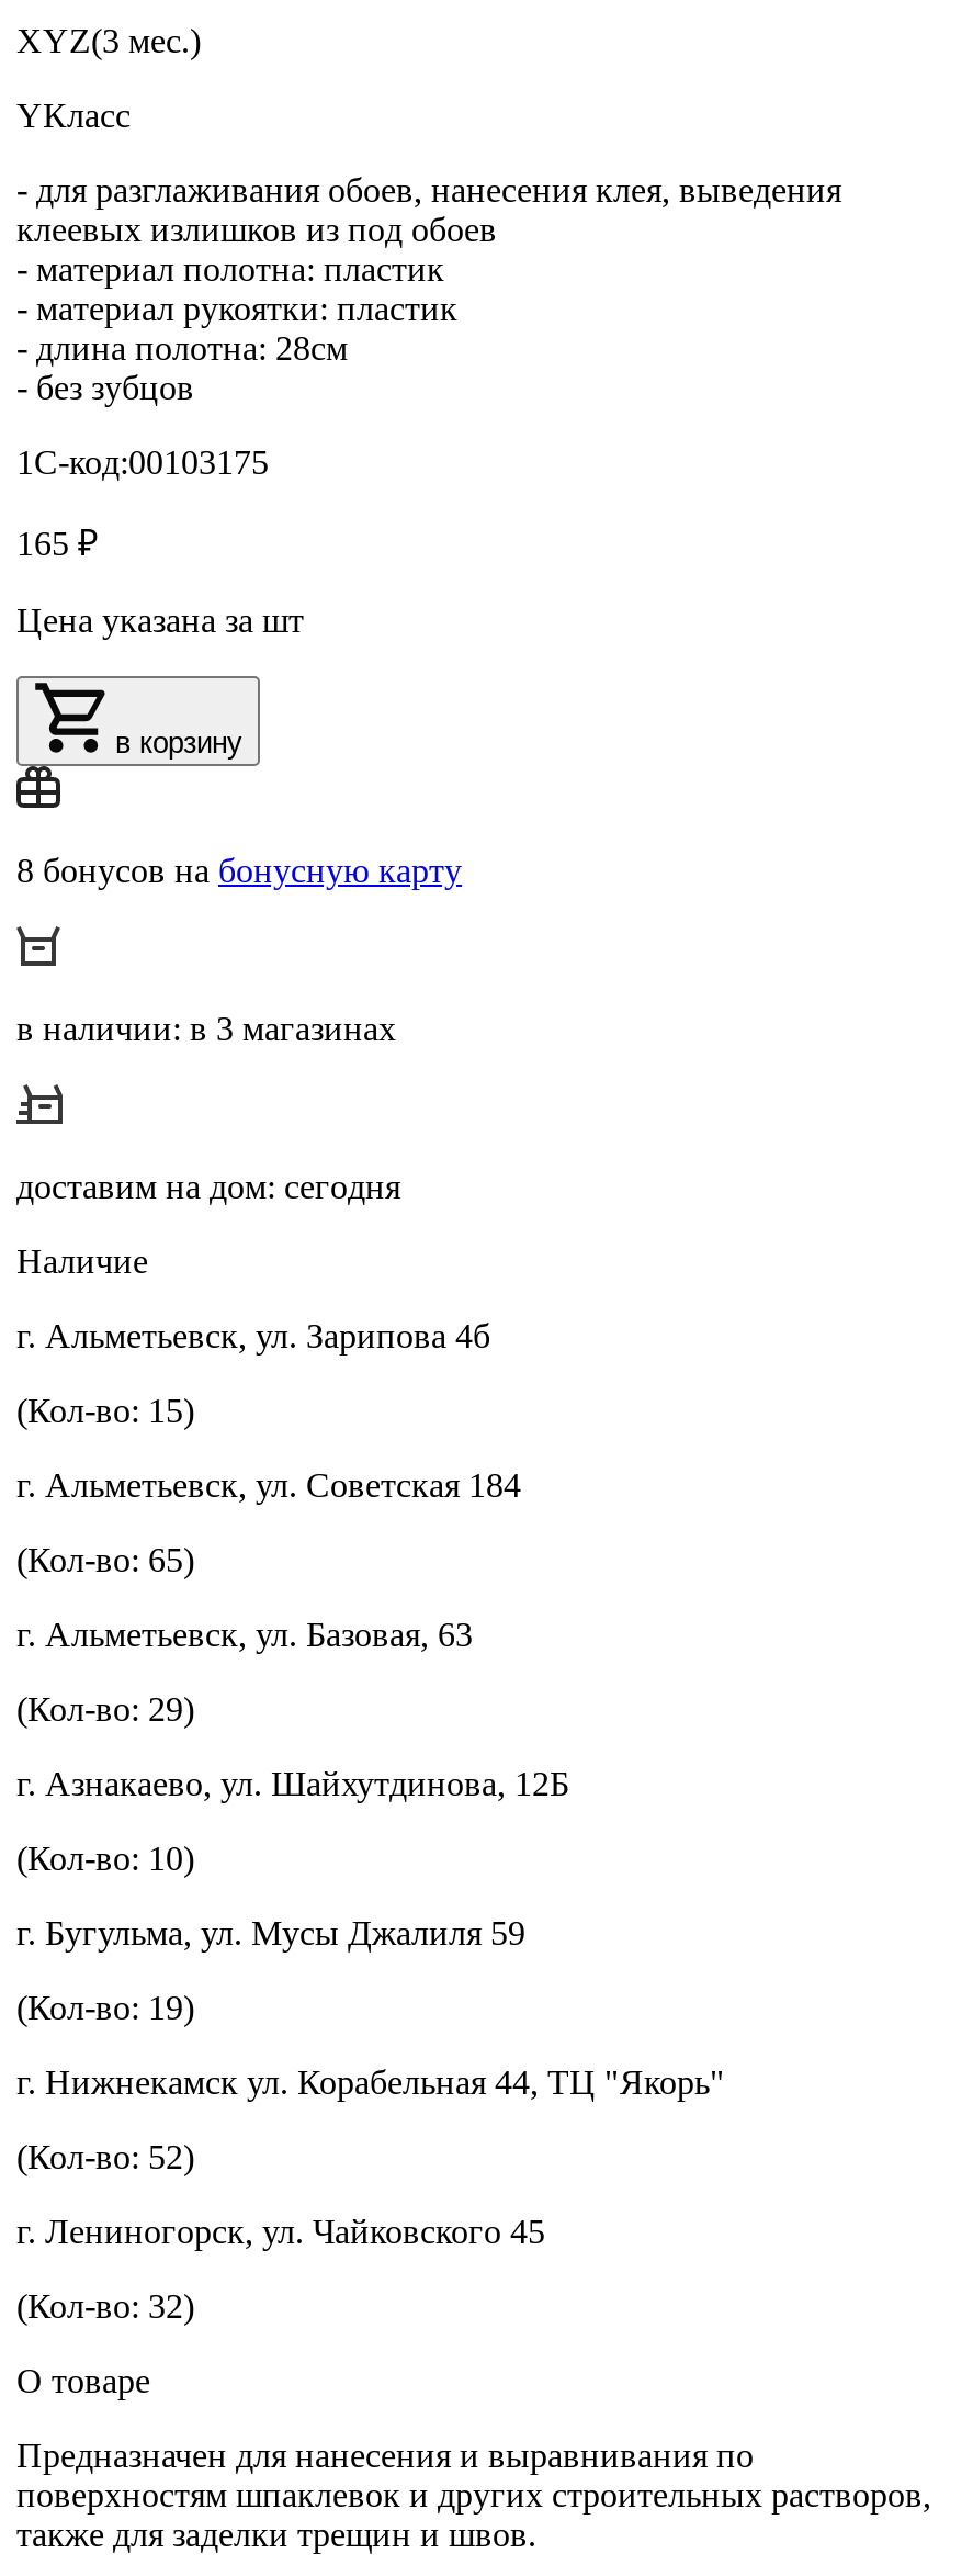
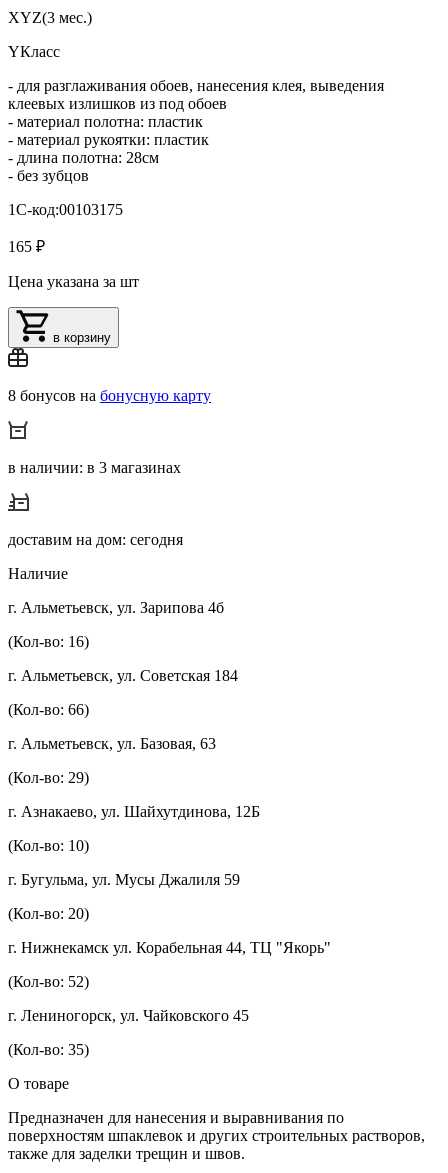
[16,1393,194,1430] (Кол-во: 15) -> [8,633,89,650] (Кол-во: 16)
[16,1542,194,1579] (Кол-во: 65) -> [8,701,89,718] (Кол-во: 66)
[16,1990,194,2027] (Кол-во: 19) -> [8,905,89,922] (Кол-во: 20)
[16,2288,194,2326] (Кол-во: 32) -> [8,1041,89,1058] (Кол-во: 35)

